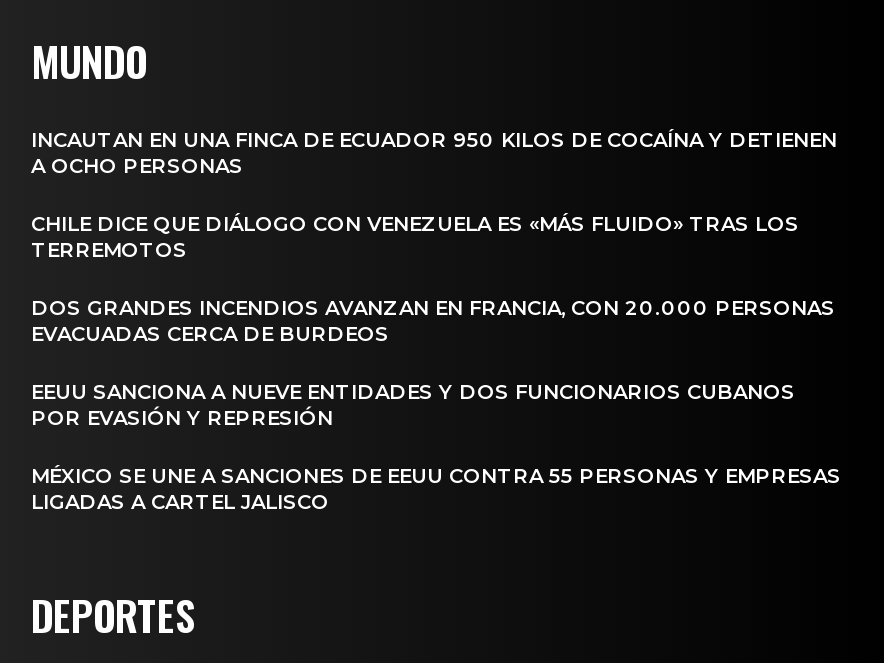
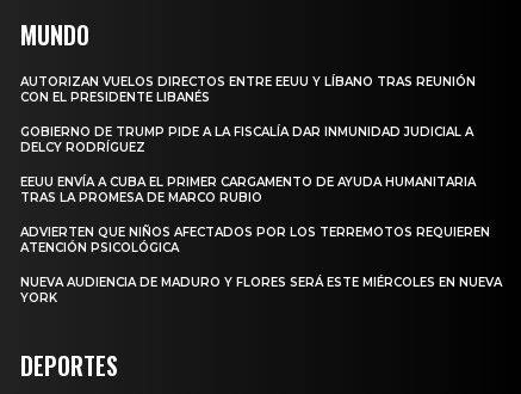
[31,128,837,180] INCAUTAN EN UNA FINCA DE ECUADOR 950 KILOS DE COCAÍNA Y DETIENEN | A OCHO PERSONAS -> [20,74,476,105] AUTORIZAN VUELOS DIRECTOS ENTRE EEUU Y LÍBANO TRAS REUNIÓN | CON EL PRESIDENTE LIBANÉS
[31,212,799,264] CHILE DICE QUE DIÁLOGO CON VENEZUELA ES «MÁS FLUIDO» TRAS LOS | TERREMOTOS -> [20,125,473,156] GOBIERNO DE TRUMP PIDE A LA FISCALÍA DAR INMUNIDAD JUDICIAL A | DELCY RODRÍGUEZ
[31,296,835,348] DOS GRANDES INCENDIOS AVANZAN EN FRANCIA, CON 20.000 PERSONAS | EVACUADAS CERCA DE BURDEOS -> [20,175,476,206] EEUU ENVÍA A CUBA EL PRIMER CARGAMENTO DE AYUDA HUMANITARIA | TRAS LA PROMESA DE MARCO RUBIO
[31,380,795,432] EEUU SANCIONA A NUEVE ENTIDADES Y DOS FUNCIONARIOS CUBANOS | POR EVASIÓN Y REPRESIÓN -> [20,225,490,256] ADVIERTEN QUE NIÑOS AFECTADOS POR LOS TERREMOTOS REQUIEREN | ATENCIÓN PSICOLÓGICA
[31,464,841,516] MÉXICO SE UNE A SANCIONES DE EEUU CONTRA 55 PERSONAS Y EMPRESAS | LIGADAS A CARTEL JALISCO -> [20,275,502,306] NUEVA AUDIENCIA DE MADURO Y FLORES SERÁ ESTE MIÉRCOLES EN NUEVA | YORK

